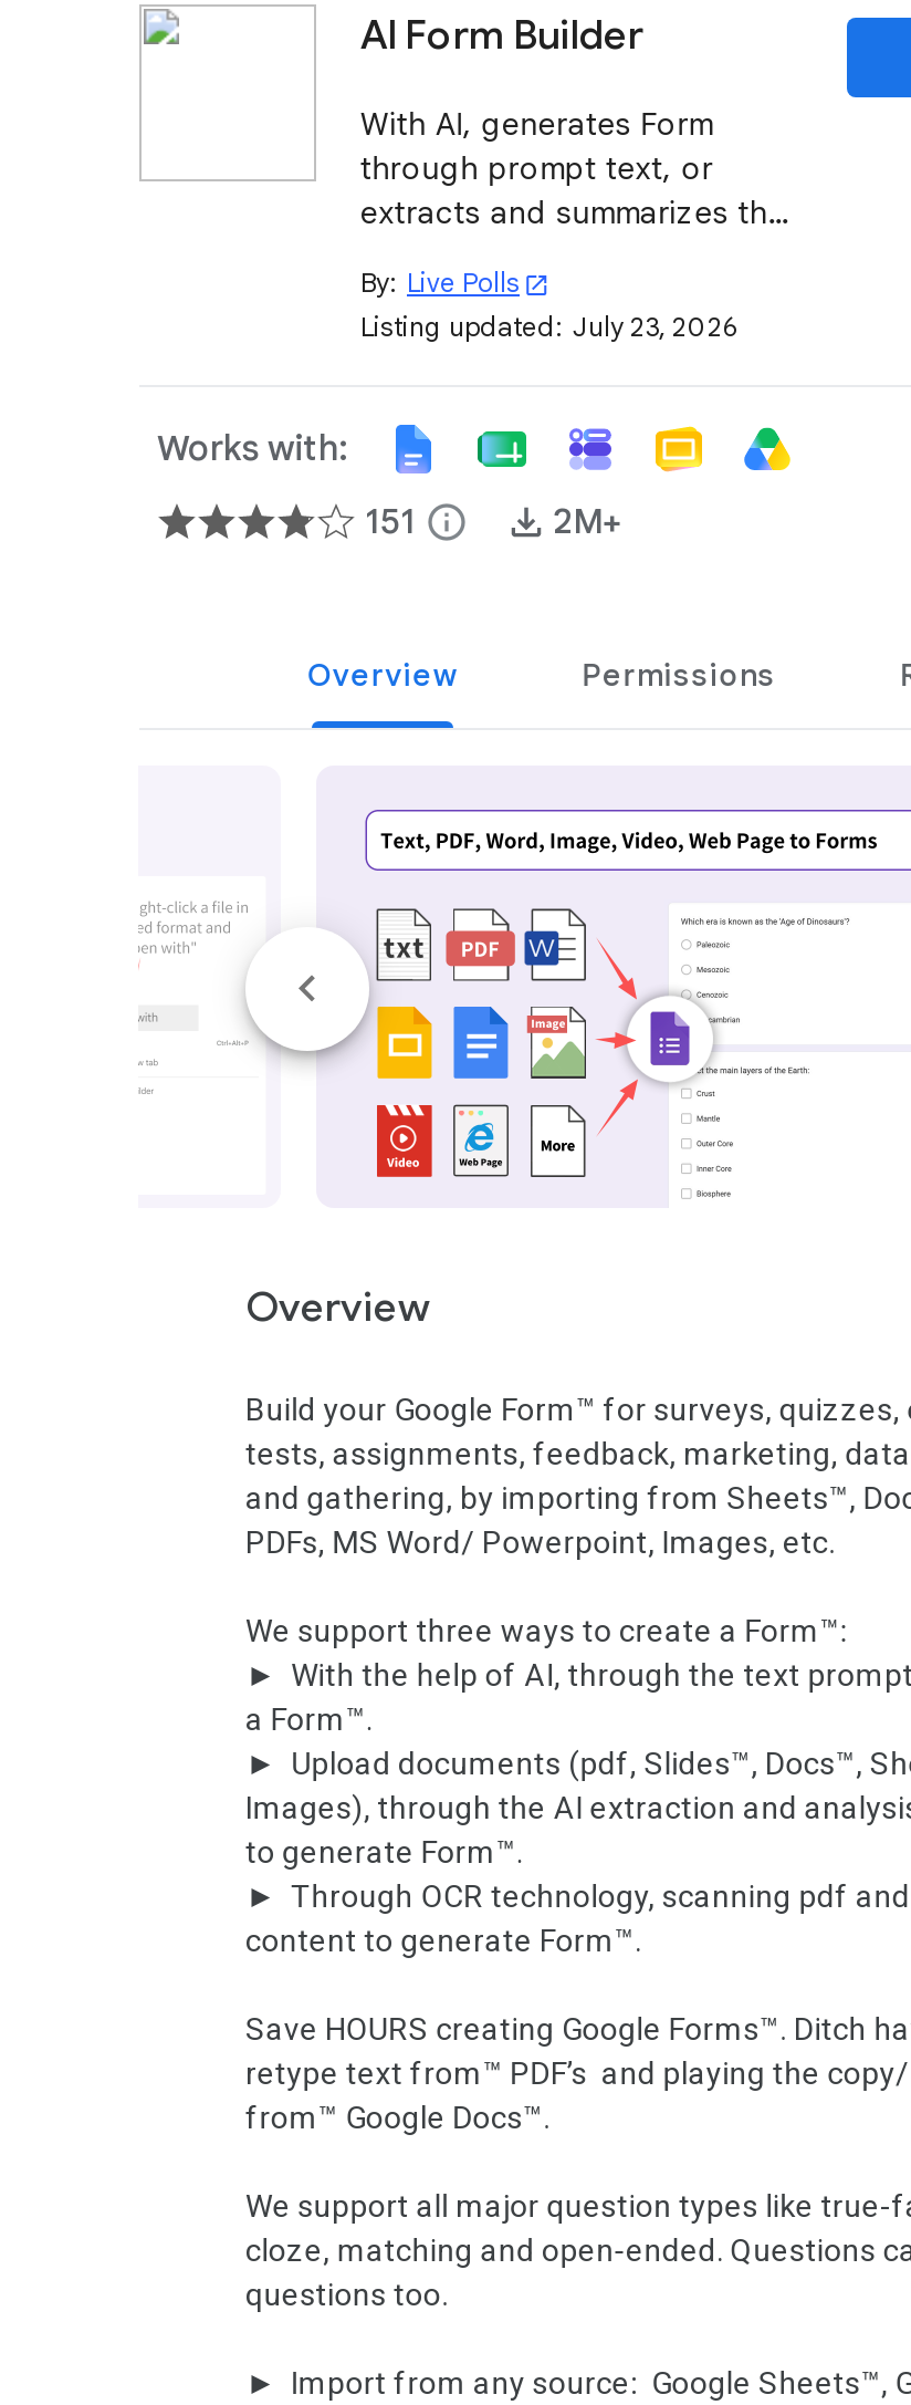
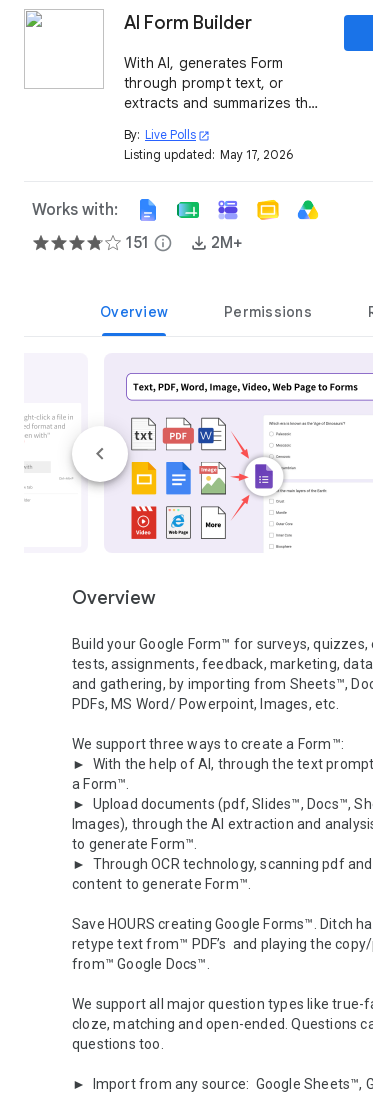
[360,310,739,343] Listing updated: July 23, 2026 -> [124,147,293,162] Listing updated: May 17, 2026

